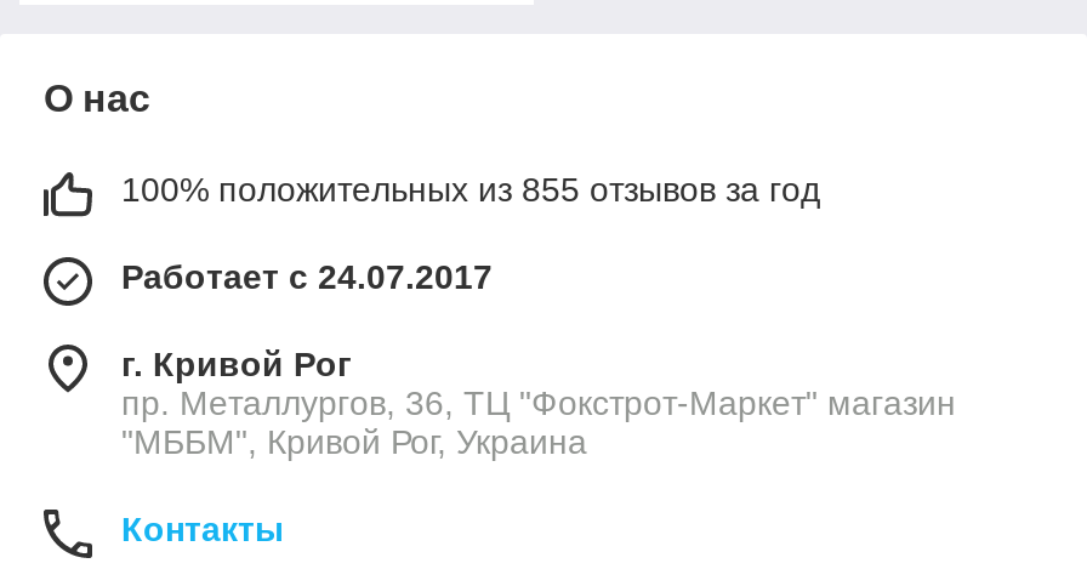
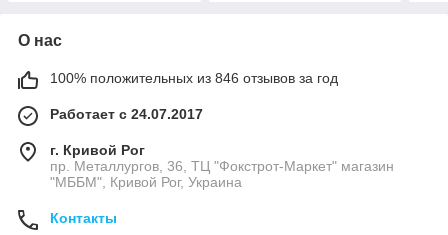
[121,171,820,209] 100% положительных из 855 отзывов за год -> [50,70,338,86] 100% положительных из 846 отзывов за год

